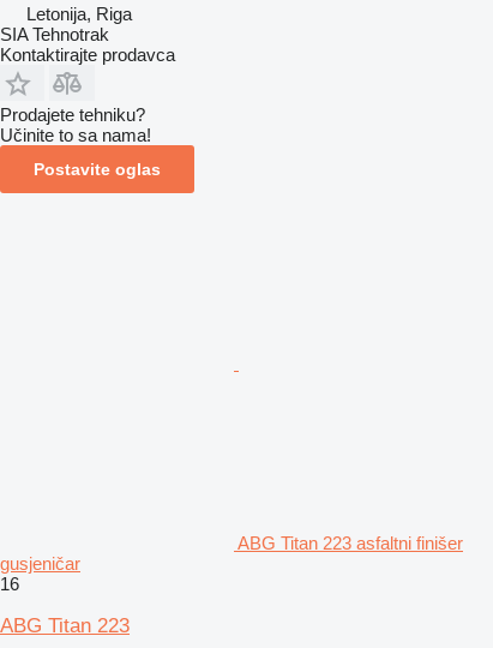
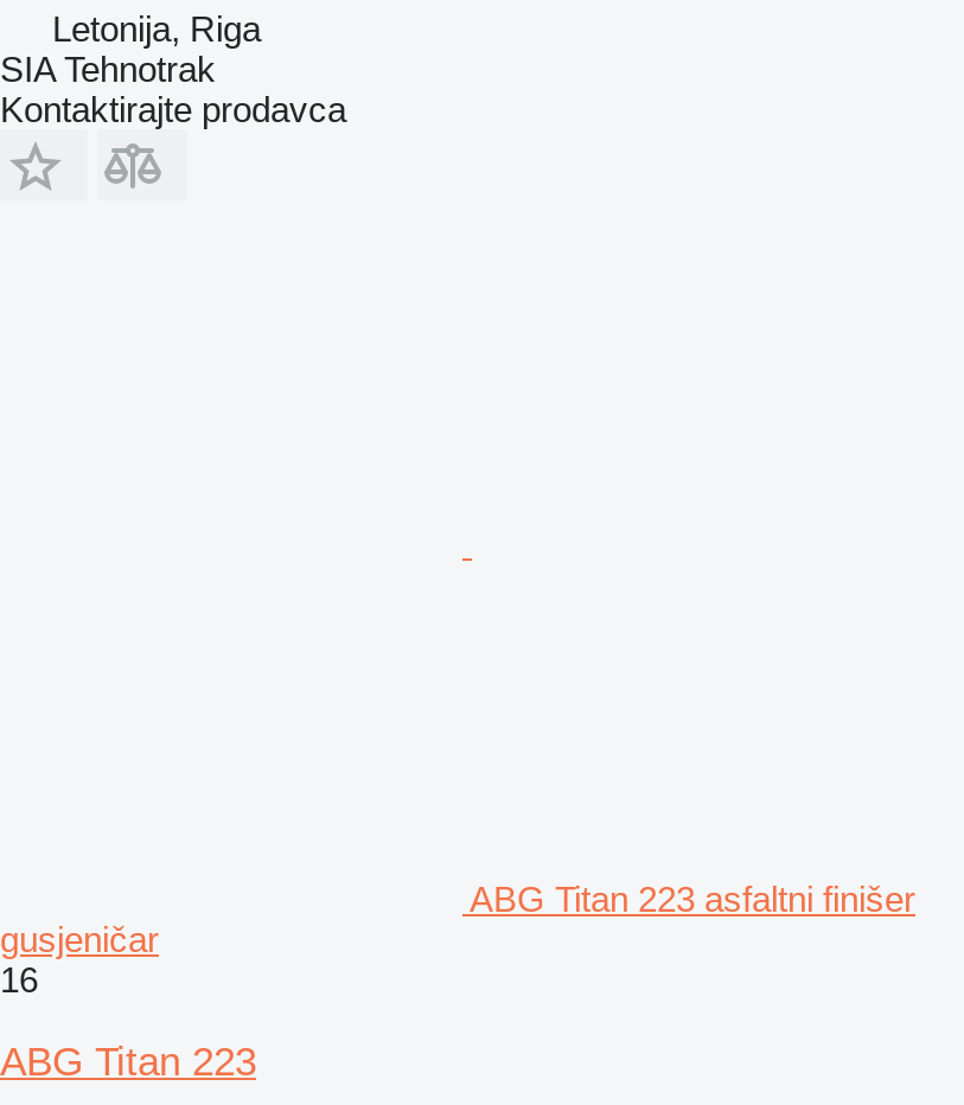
[0,104,161,179] Prodajete tehniku? | Učinite to sa nama! | Postavite oglas -> none

